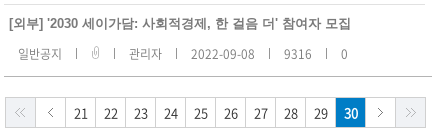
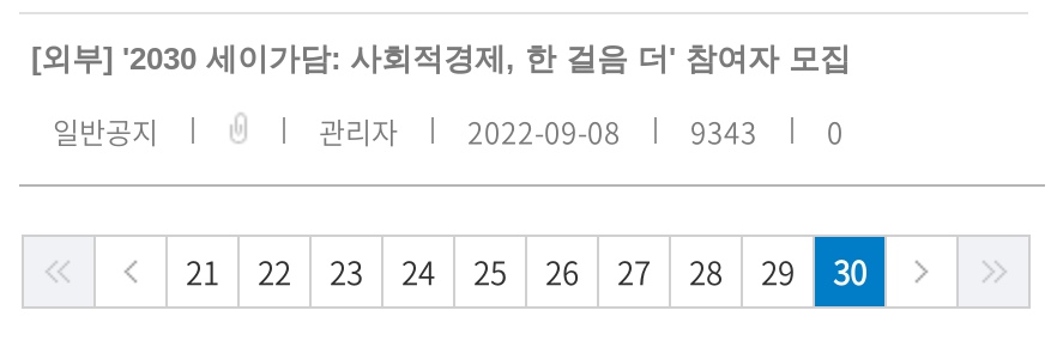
[129,45,348,63] 관리자 2022-09-08 9316 0 -> [319,110,844,153] 관리자 2022-09-08 9343 0

